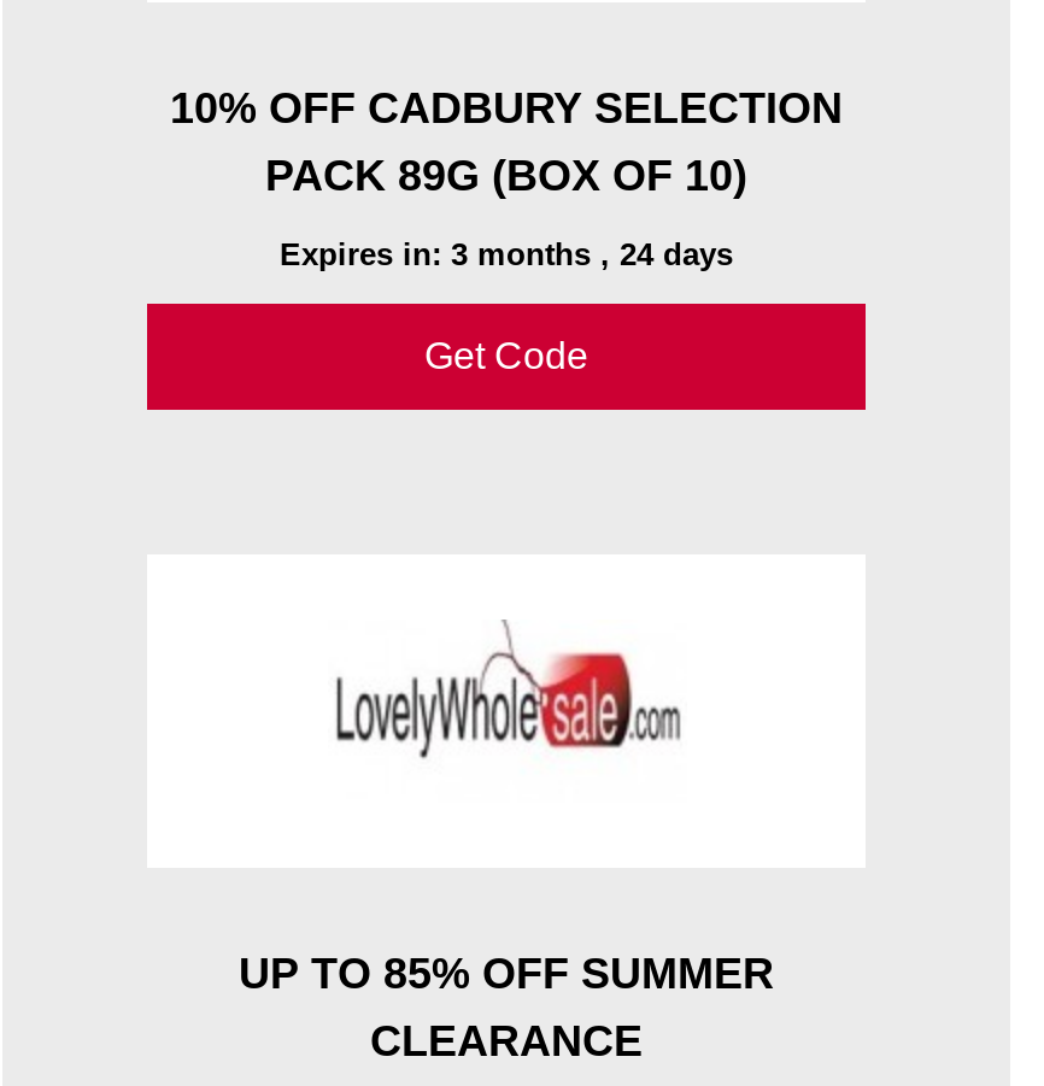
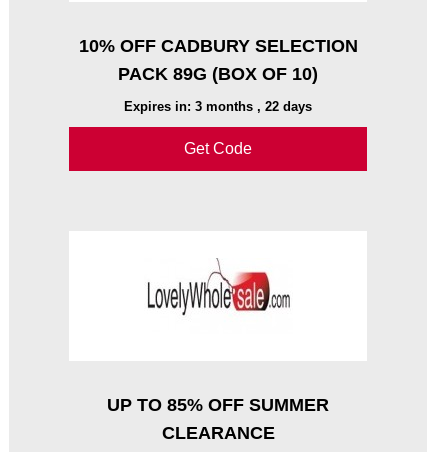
[280,236,733,272] Expires in: 3 months , 24 days -> [124,99,312,114] Expires in: 3 months , 22 days

